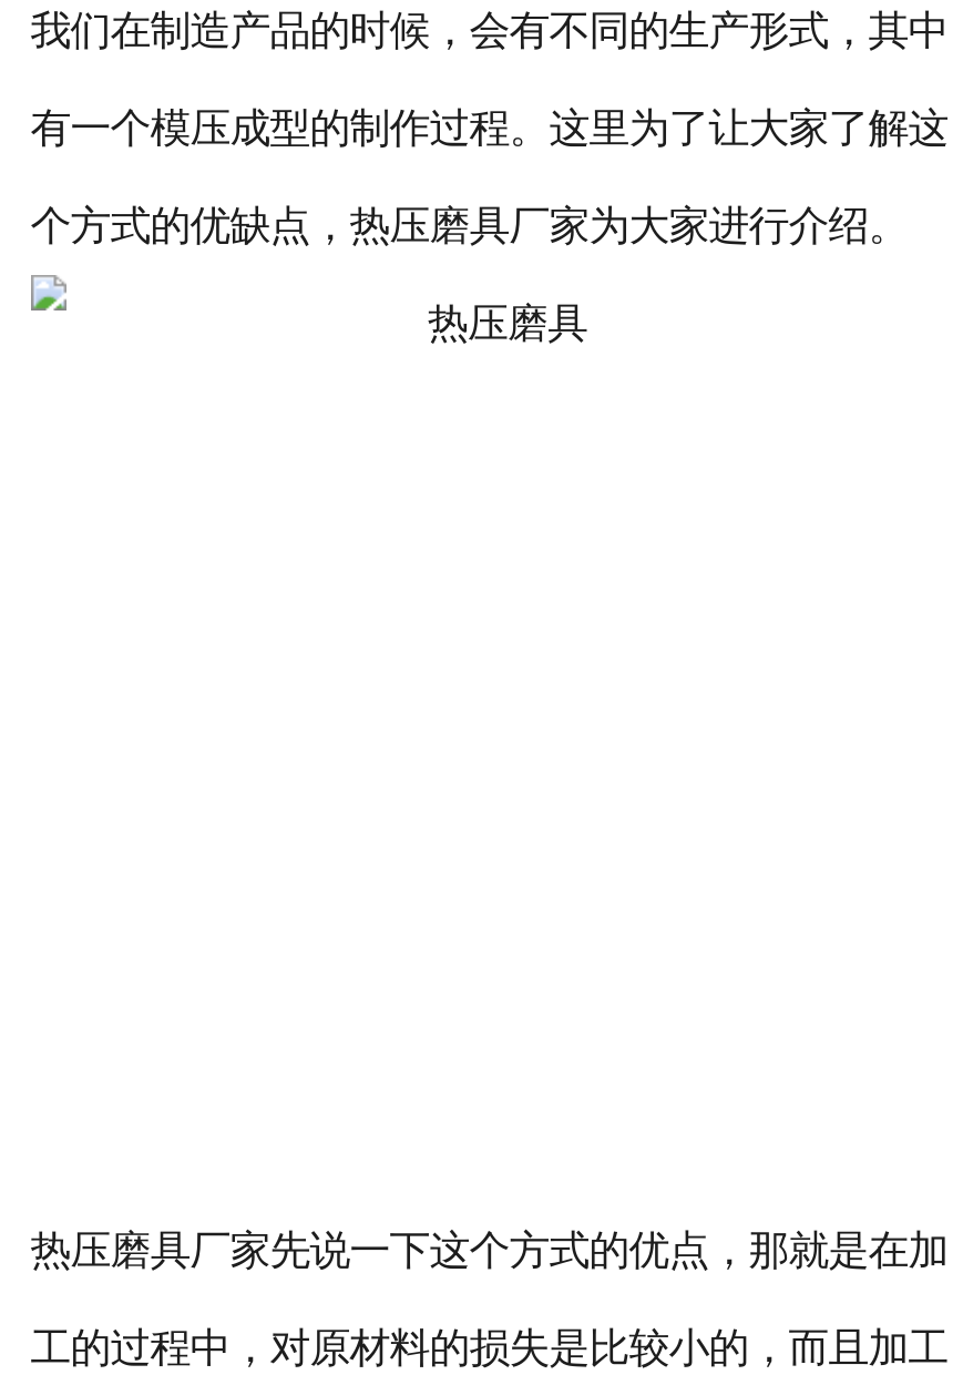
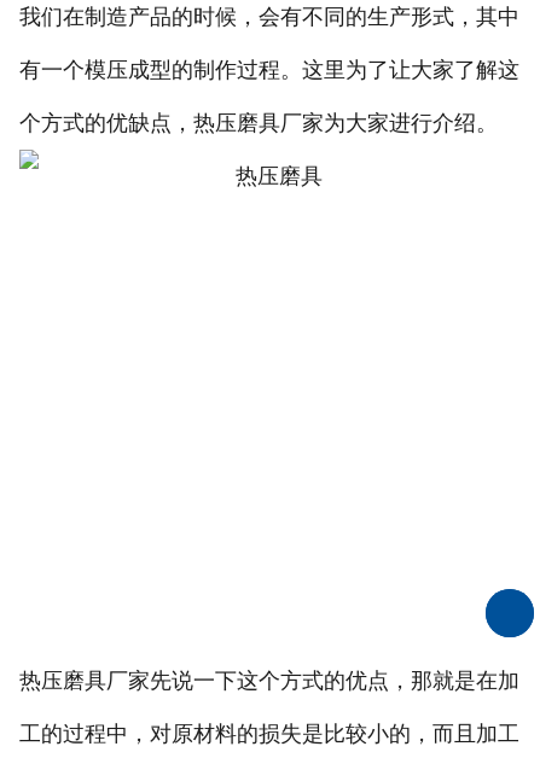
none -> [484,588,535,639] [image]

